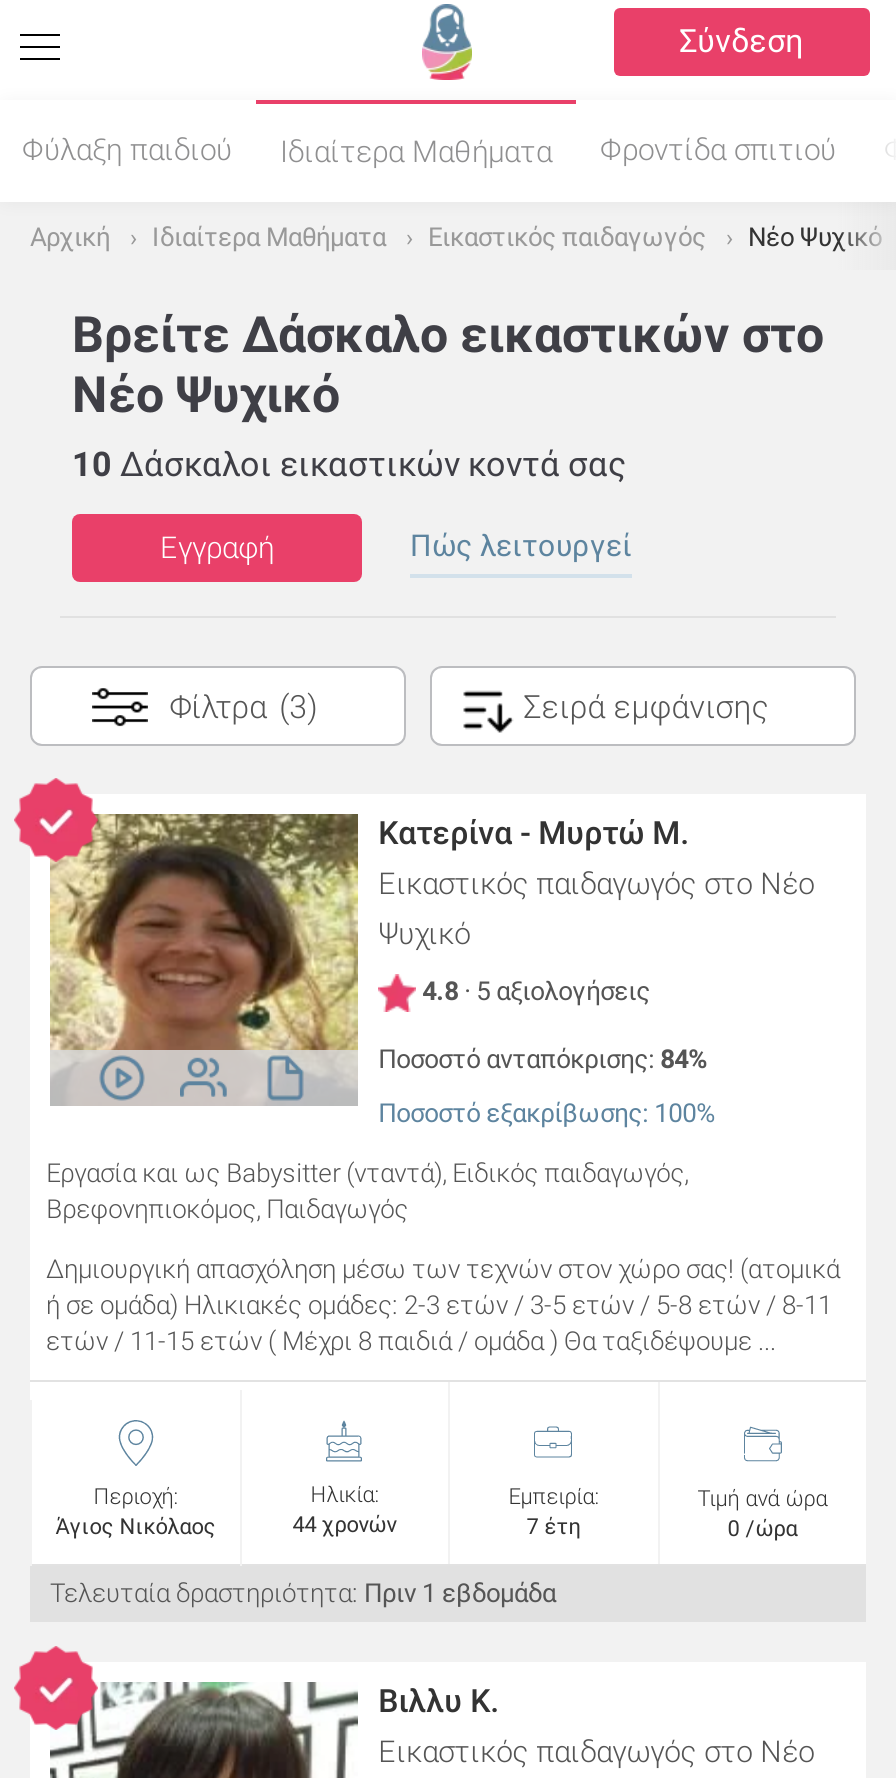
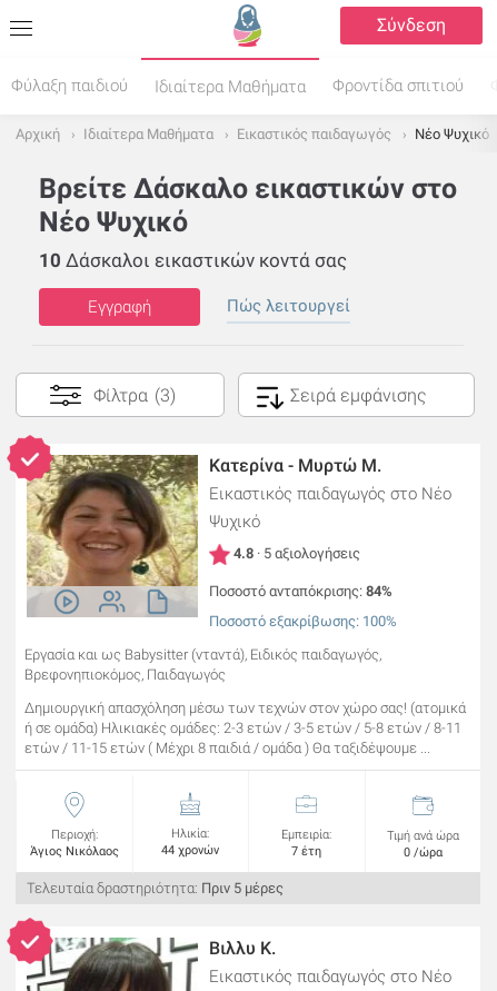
[50,1578,556,1608] Τελευταία δραστηριότητα: Πριν 1 εβδομάδα -> [27,880,284,897] Τελευταία δραστηριότητα: Πριν 5 μέρες

